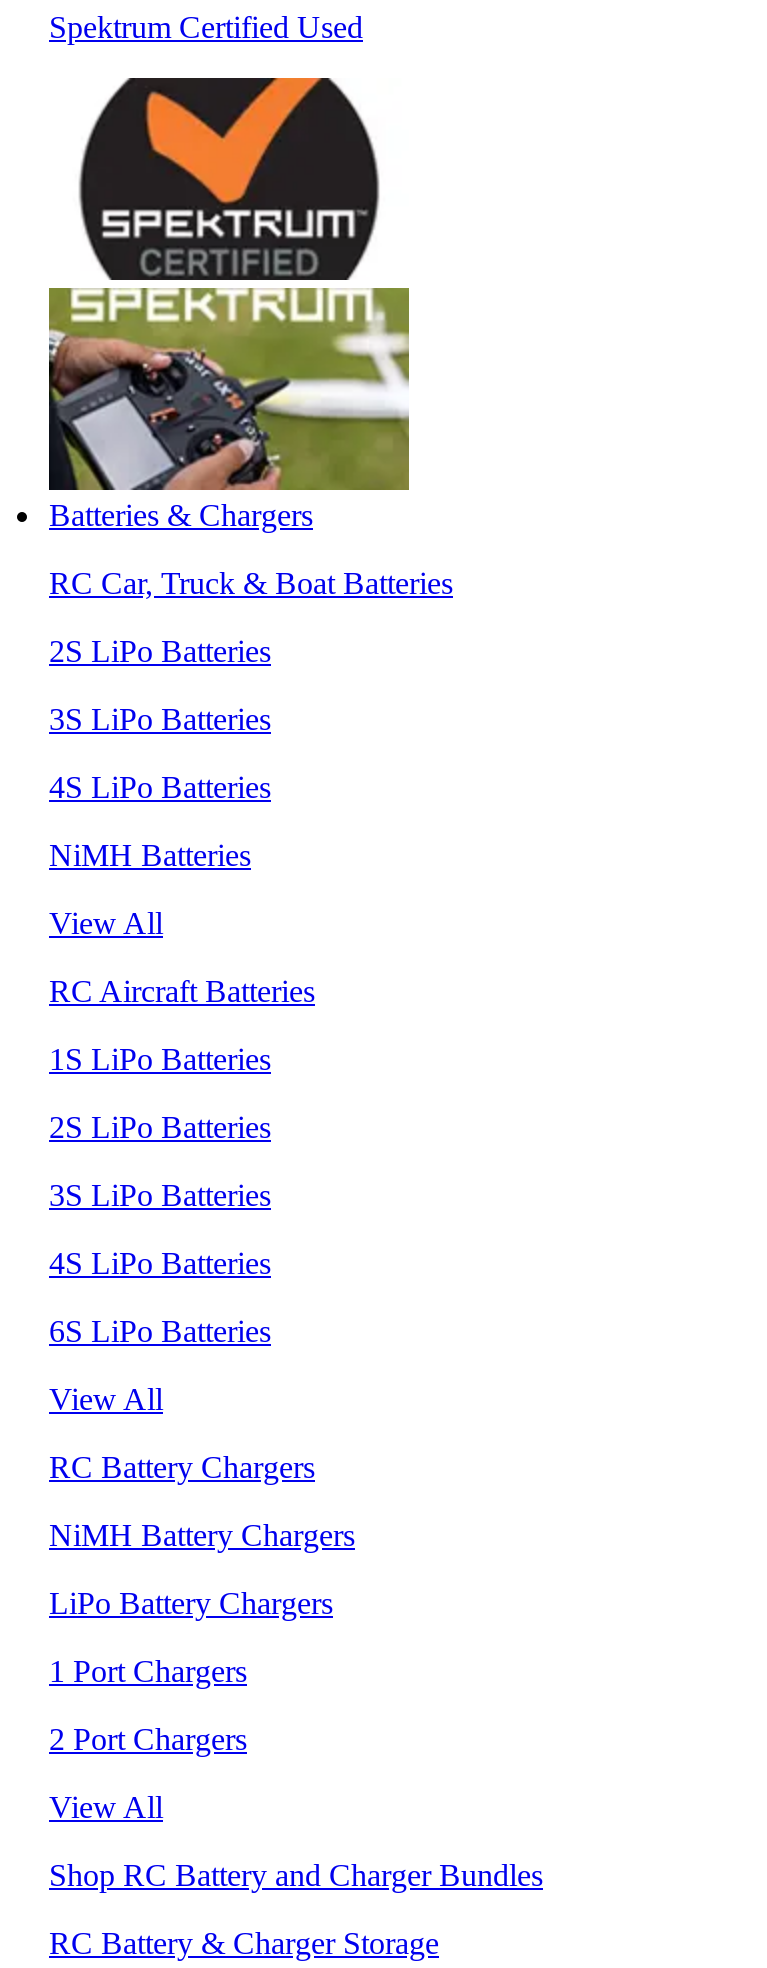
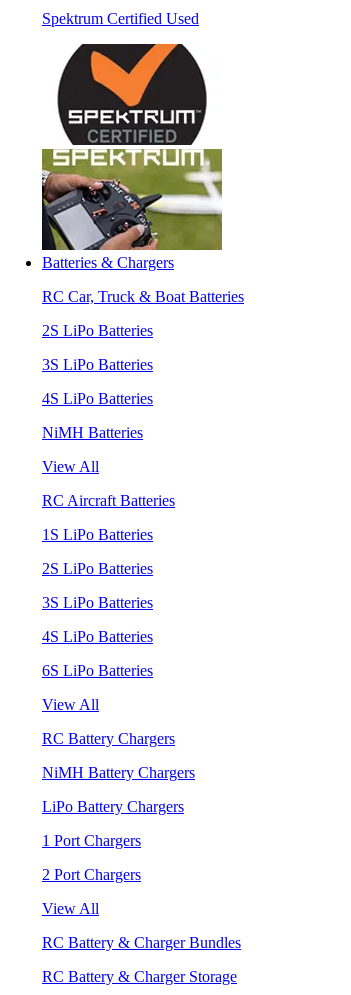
[49,1858,543,1892] Shop RC Battery and Charger Bundles -> [42,934,241,951] RC Battery & Charger Bundles

